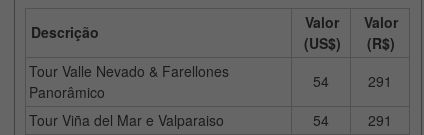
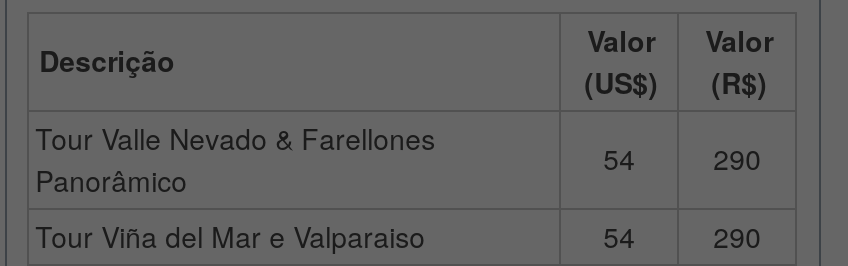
[313,71,392,91] 54 291 -> [603,138,761,178] 54 290
[313,110,392,130] 54 291 -> [603,216,761,256] 54 290

